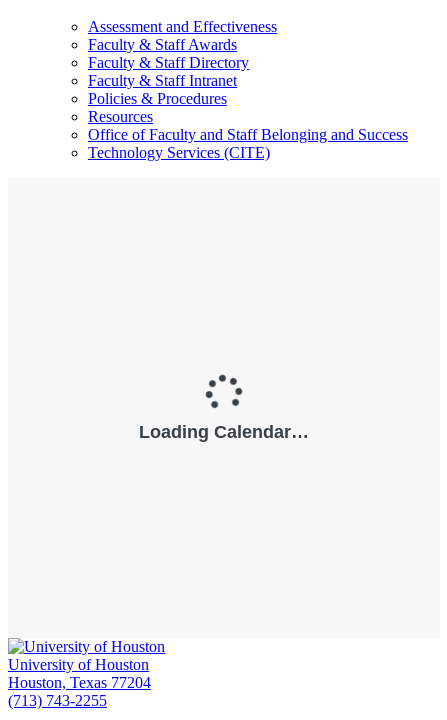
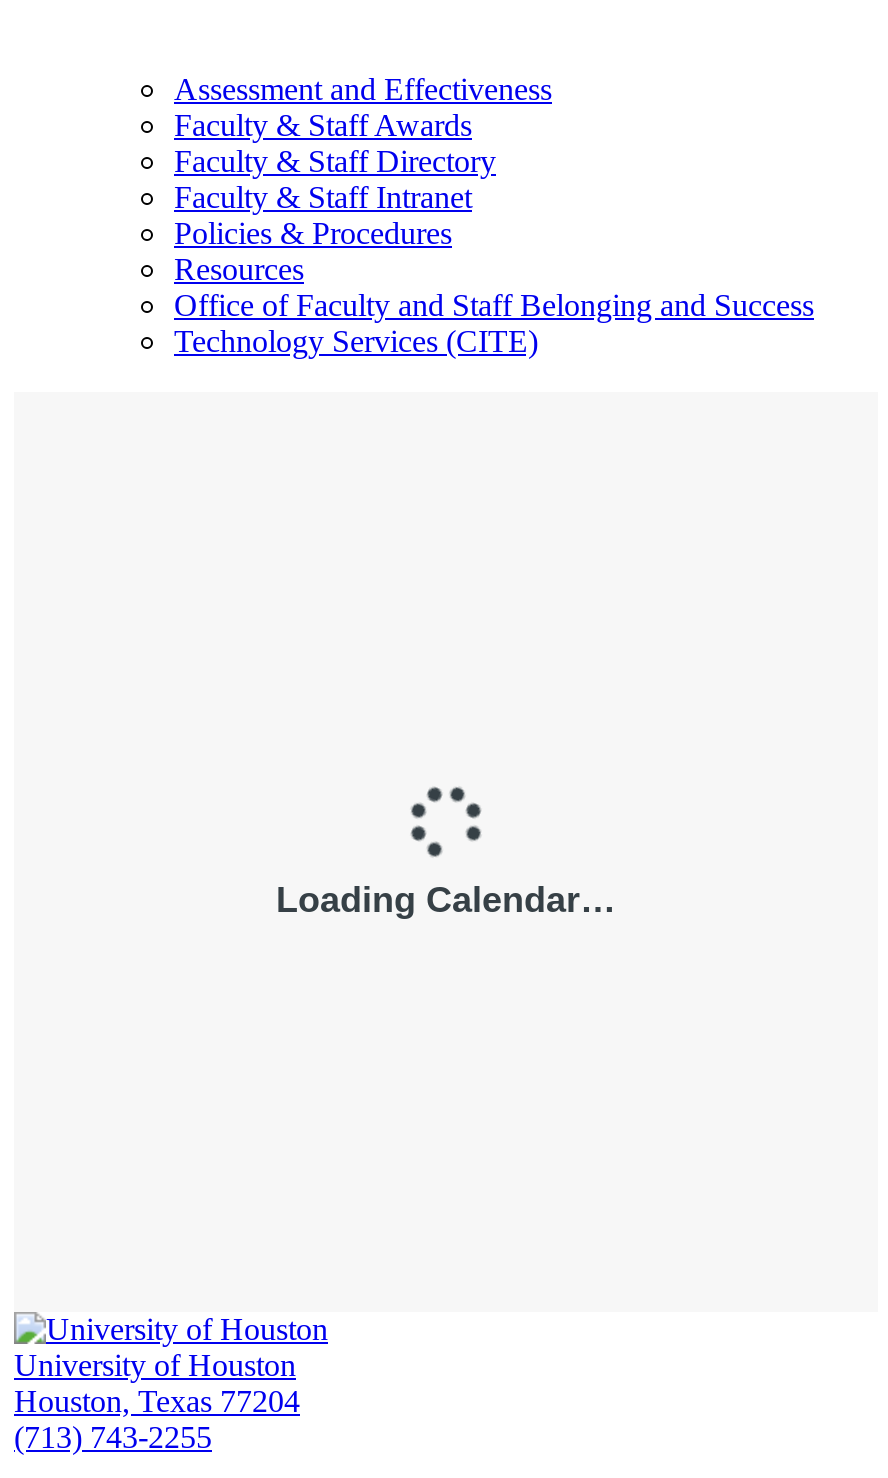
[204,373,244,410] [image] -> [408,784,484,860] [image]

